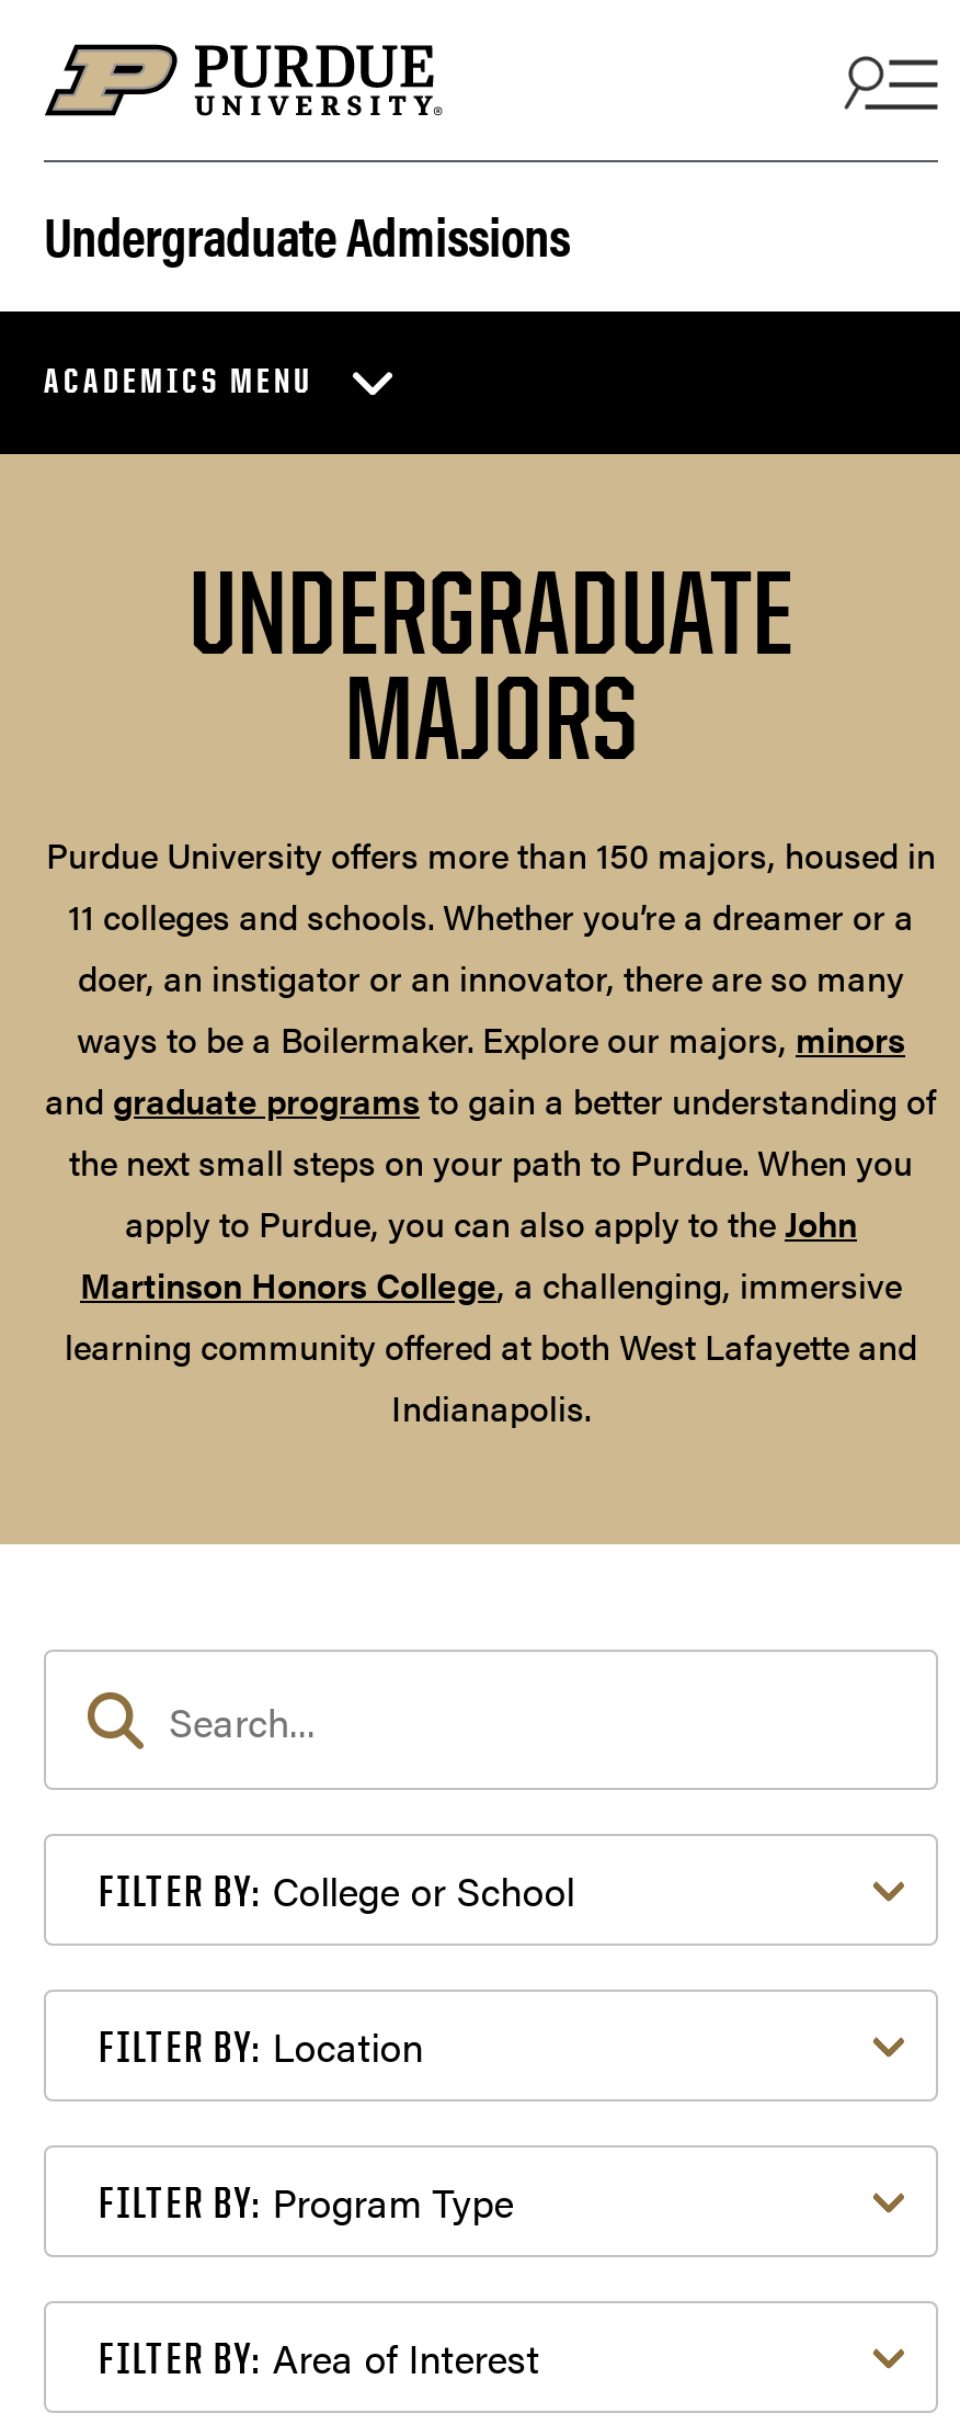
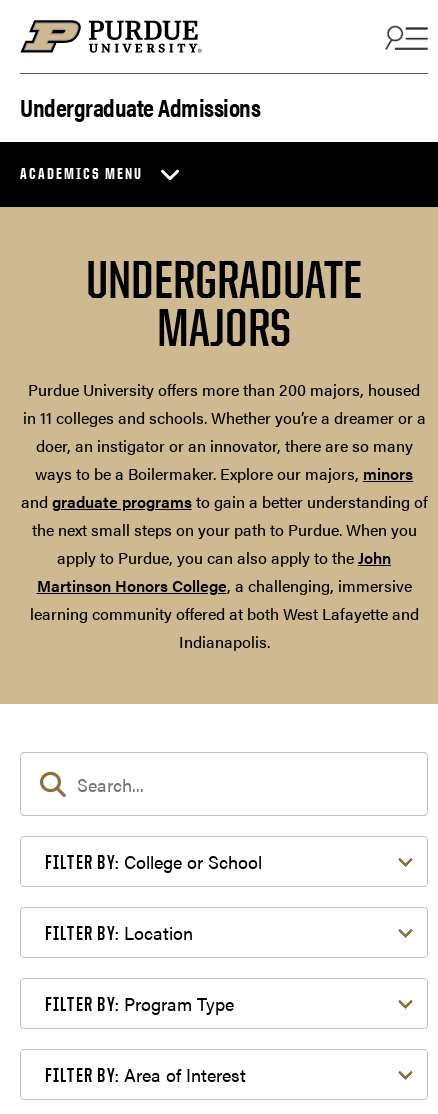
[46,830,936,941] Purdue University offers more than 150 majors, housed in | 11 colleges and schools. Whether you’re a dreamer or a -> [22,378,425,429] Purdue University offers more than 200 majors, housed | in 11 colleges and schools. Whether you’re a dreamer or a

